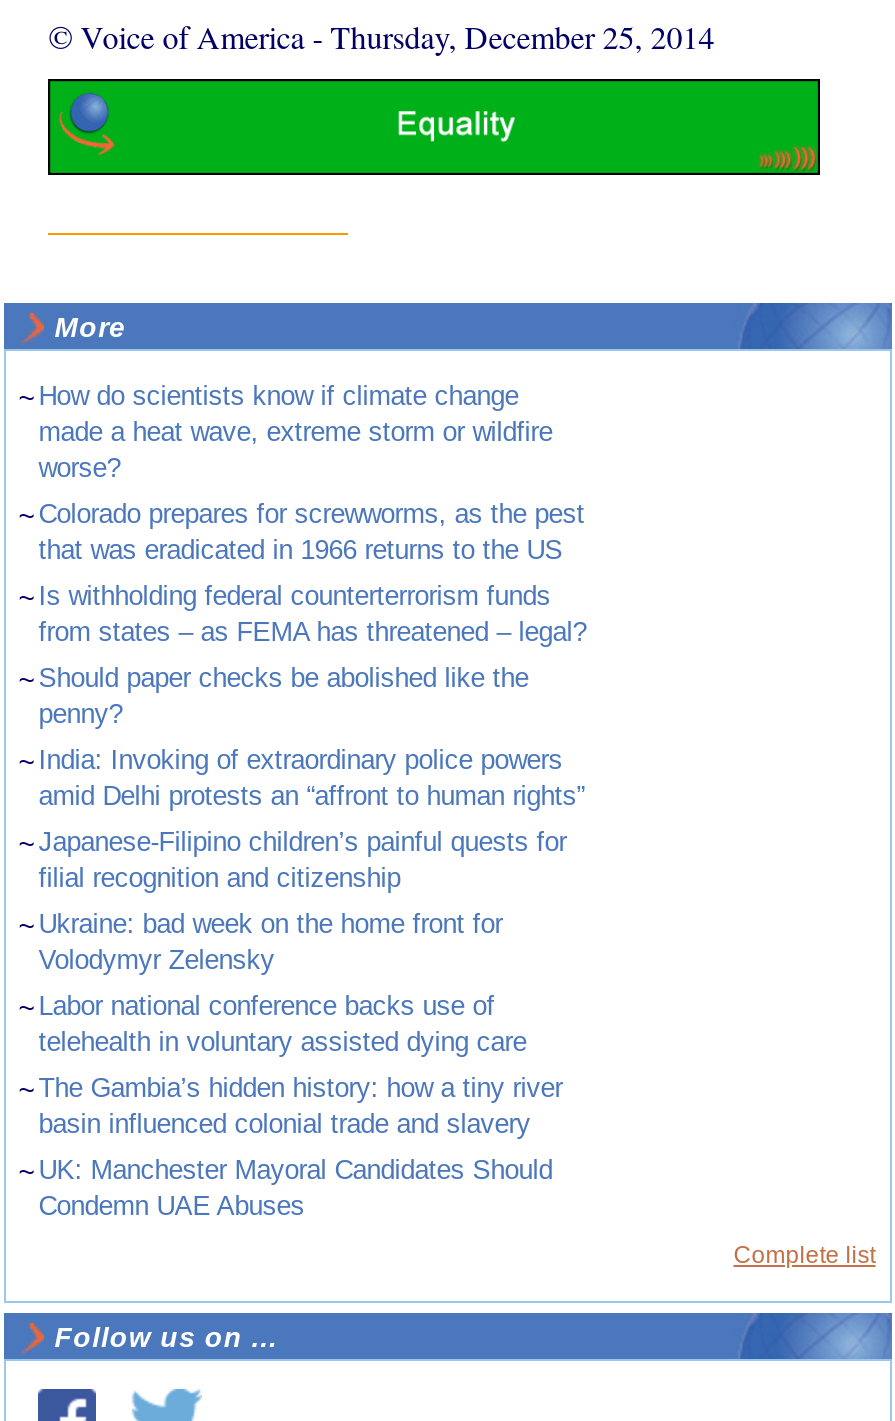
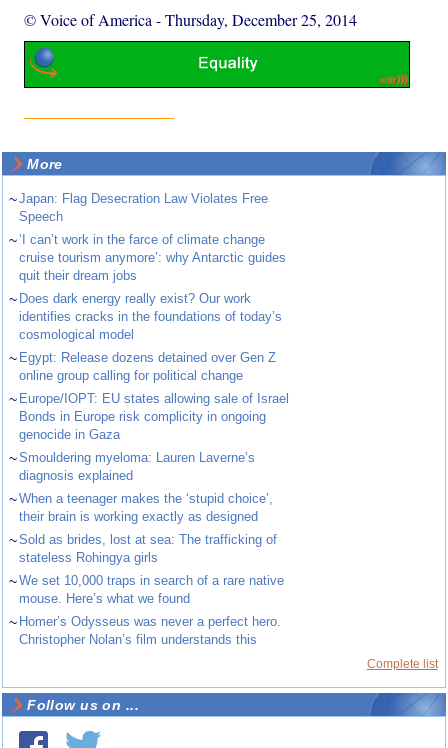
[18,380,552,482] ~ How do scientists know if climate change | made a heat wave, extreme storm or wildfire | worse? -> [9,191,268,224] ~ Japan: Flag Desecration Law Violates Free | Speech
[18,498,584,564] ~ Colorado prepares for screwworms, as the pest | that was eradicated in 1966 returns to the US -> [9,232,286,283] ~ ‘I can’t work in the farce of climate change | cruise tourism anymore’: why Antarctic guides | quit their dream jobs
[18,580,586,646] ~ Is withholding federal counterterrorism funds | from states – as FEMA has threatened – legal? -> [9,291,282,342] ~ Does dark energy really exist? Our work | identifies cracks in the foundations of today’s | cosmological model
[18,662,528,728] ~ Should paper checks be abolished like the | penny? -> [9,350,276,383] ~ Egypt: Release dozens detained over Gen Z | online group calling for political change
[18,744,584,810] ~ India: Invoking of extraordinary police powers | amid Delhi protests an “affront to human rights” -> [9,391,289,442] ~ Europe/IOPT: EU states allowing sale of Israel | Bonds in Europe risk complicity in ongoing | genocide in Gaza
[18,826,566,892] ~ Japanese-Filipino children’s painful quests for | filial recognition and citizenship -> [9,450,255,483] ~ Smouldering myeloma: Lauren Laverne’s | diagnosis explained
[18,908,502,974] ~ Ukraine: bad week on the home front for | Volodymyr Zelensky -> [9,491,273,524] ~ When a teenager makes the ‘stupid choice’, | their brain is working exactly as designed
[18,990,526,1056] ~ Labor national conference backs use of | telehealth in voluntary assisted dying care -> [9,532,277,565] ~ Sold as brides, lost at sea: The trafficking of | stateless Rohingya girls
[18,1072,562,1138] ~ The Gambia’s hidden history: how a tiny river | basin influenced colonial trade and slavery -> [9,573,284,606] ~ We set 10,000 traps in search of a rare native | mouse. Here’s what we found
[18,1154,552,1220] ~ UK: Manchester Mayoral Candidates Should | Condemn UAE Abuses -> [9,614,281,647] ~ Homer’s Odysseus was never a perfect hero. | Christopher Nolan’s film understands this

